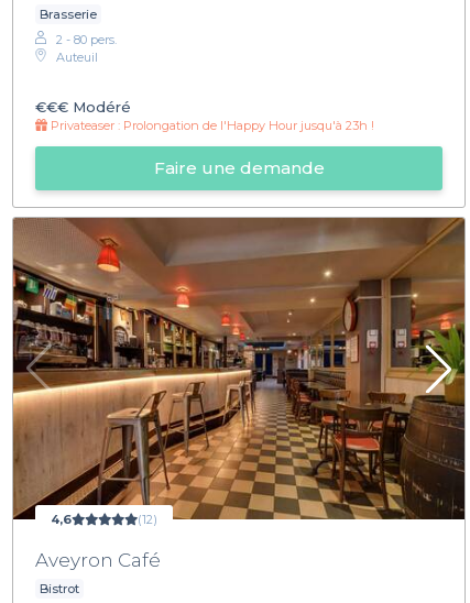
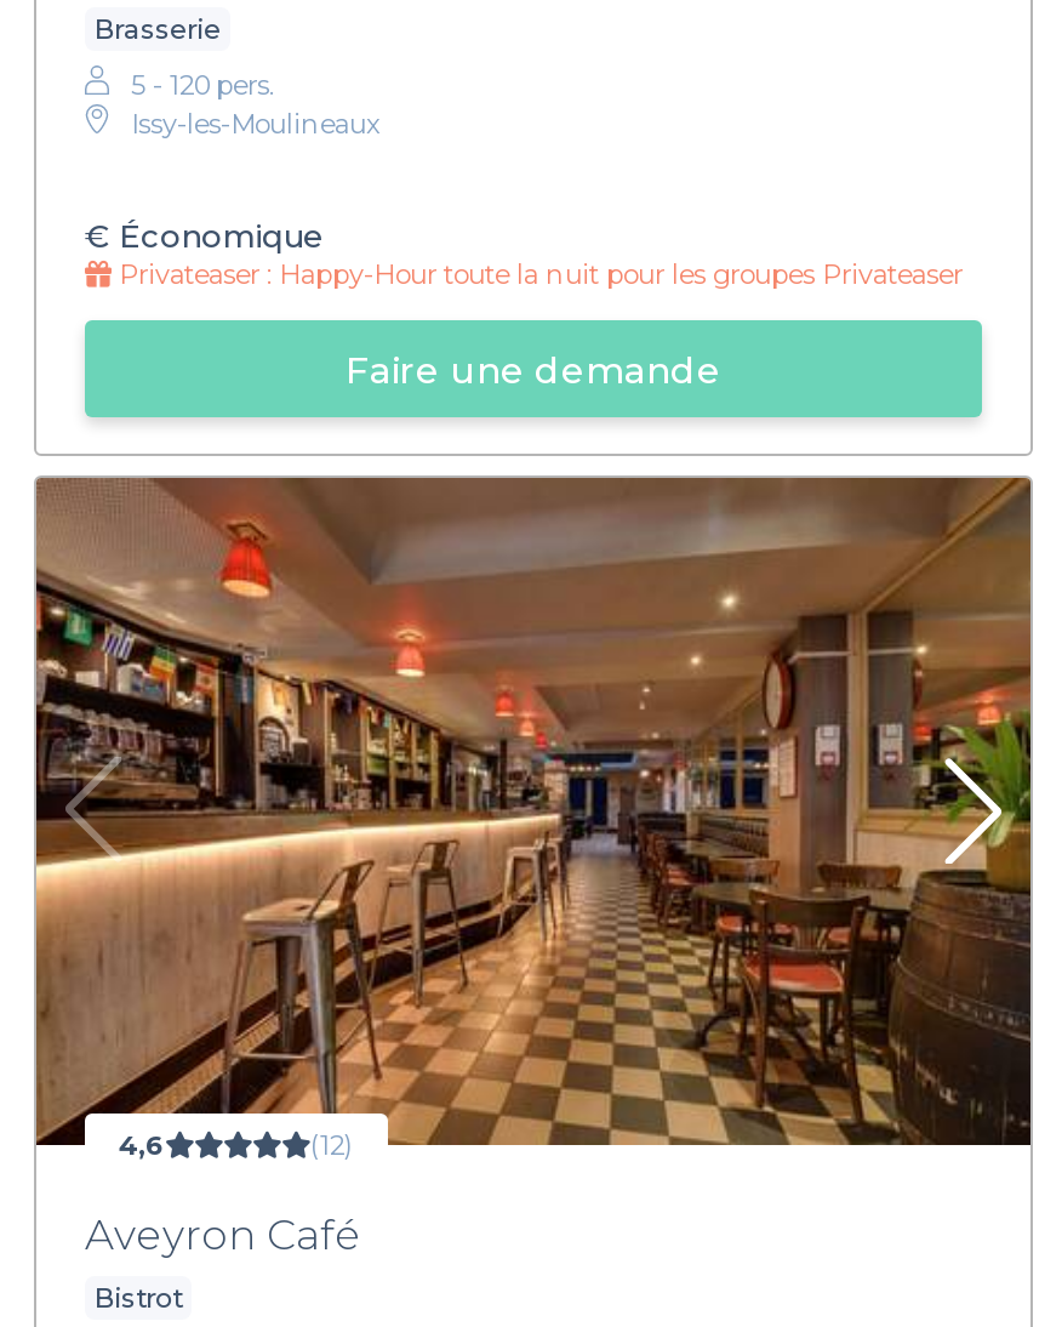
[56,32,117,65] 2 - 80 pers. | Auteuil -> [131,68,381,141] 5 - 120 pers. | Issy-les-Moulineaux
[35,98,374,133] €€€Modéré | Privateaser : Prolongation de l'Happy Hour jusqu'à 23h ! -> [85,216,963,293] €Économique | Privateaser : Happy-Hour toute la nuit pour les groupes Privateaser

